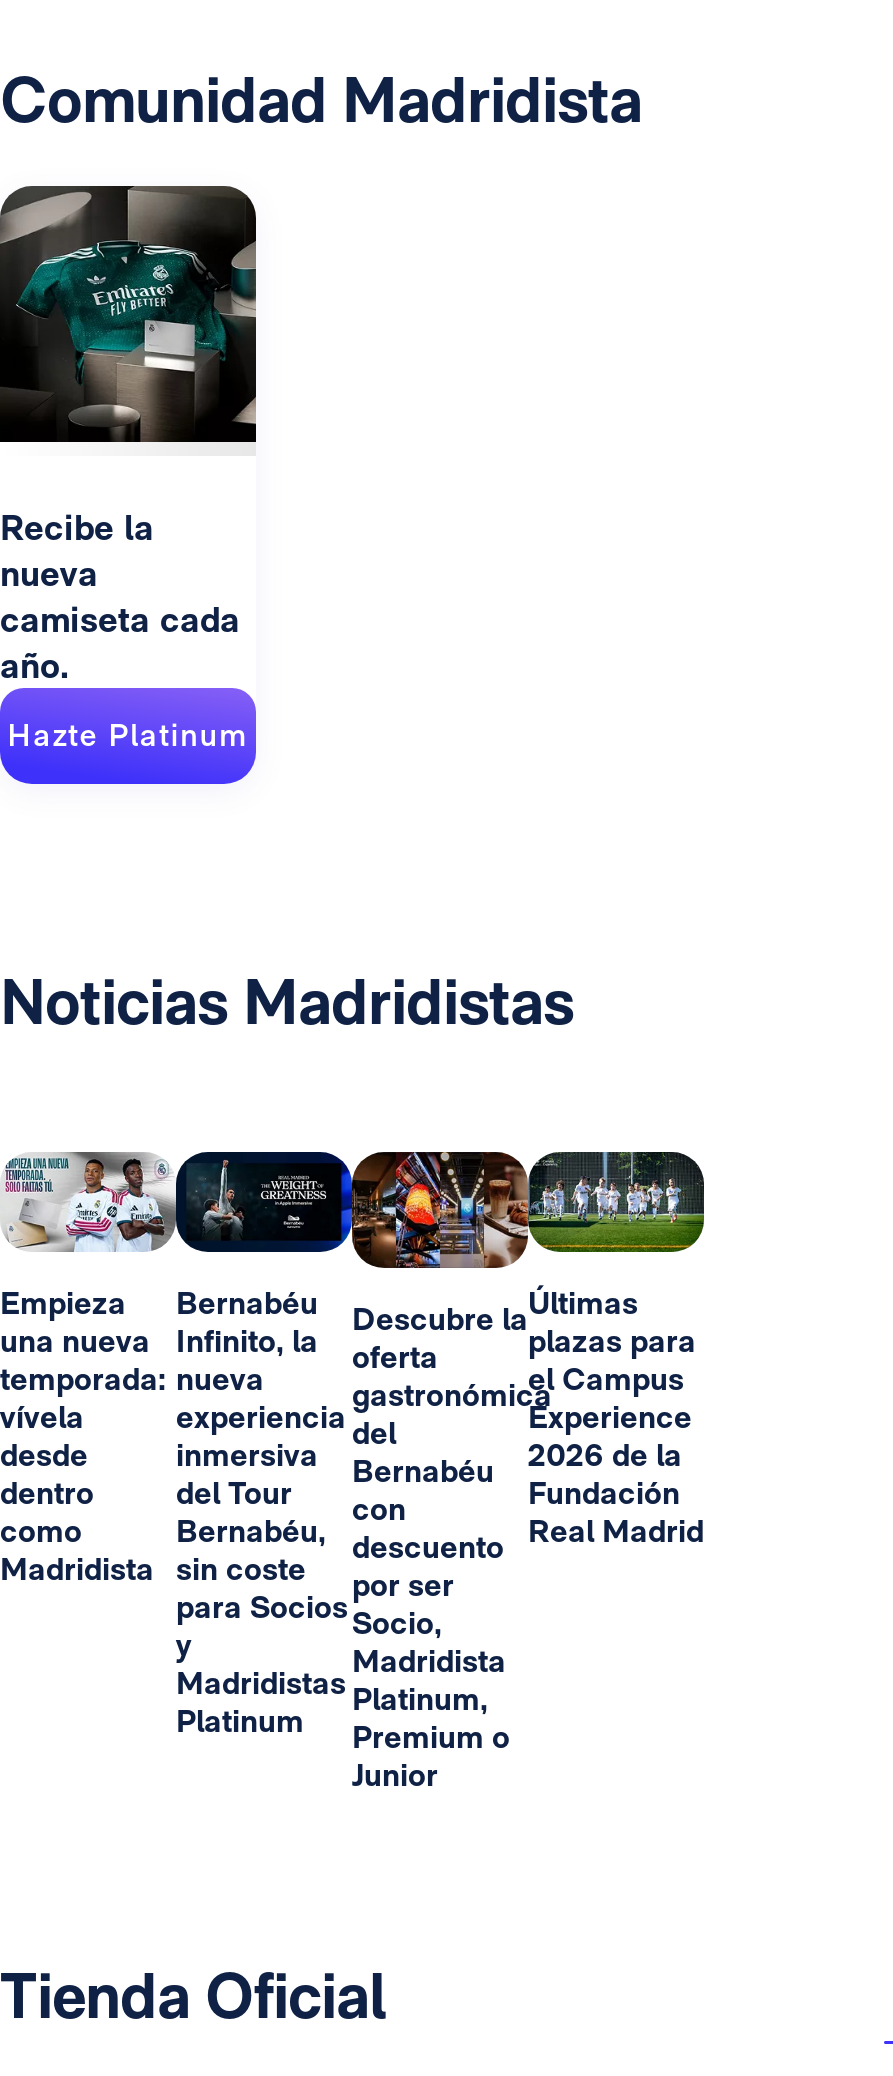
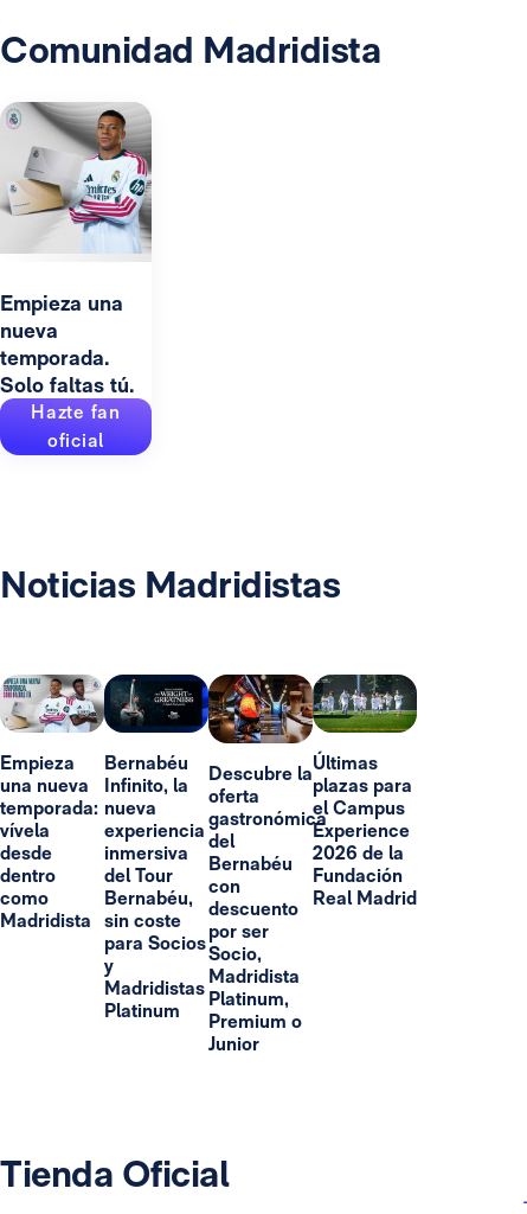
[0,184,258,549] [image] | Recibe la -> [0,101,152,316] [image] | Empieza una
[0,599,248,755] camiseta cada | año. | Hazte Platinum -> [0,346,134,452] temporada. | Solo faltas tú. | Hazte fan | oficial

